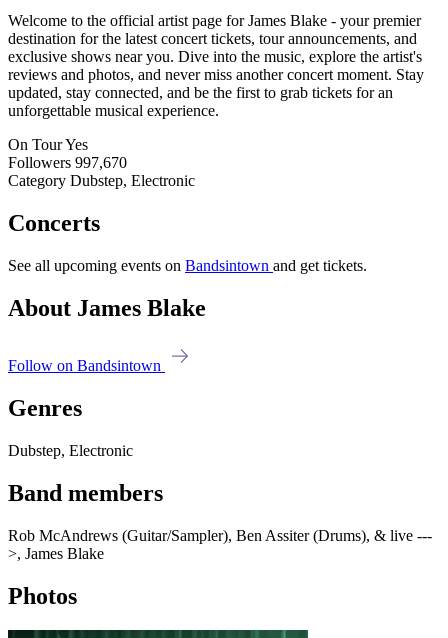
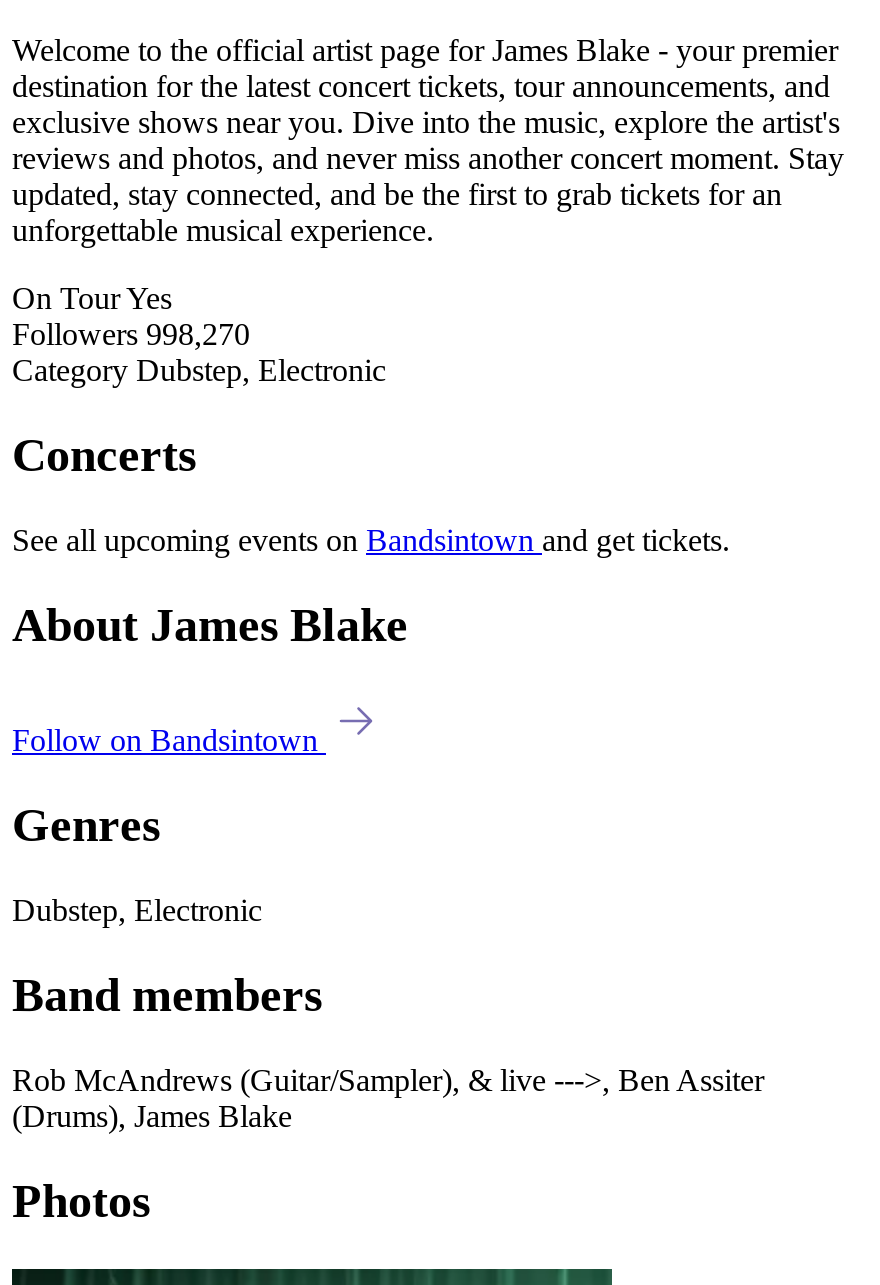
[8,154,127,171] Followers 997,670 -> [12,317,250,351] Followers 998,270
[8,527,432,562] Rob McAndrews (Guitar/Sampler), Ben Assiter (Drums), & live --- | >, James Blake -> [12,1063,764,1133] Rob McAndrews (Guitar/Sampler), & live --->, Ben Assiter | (Drums), James Blake

